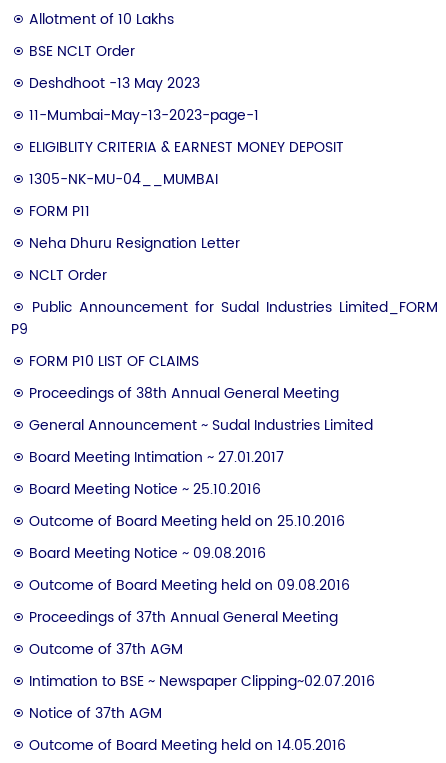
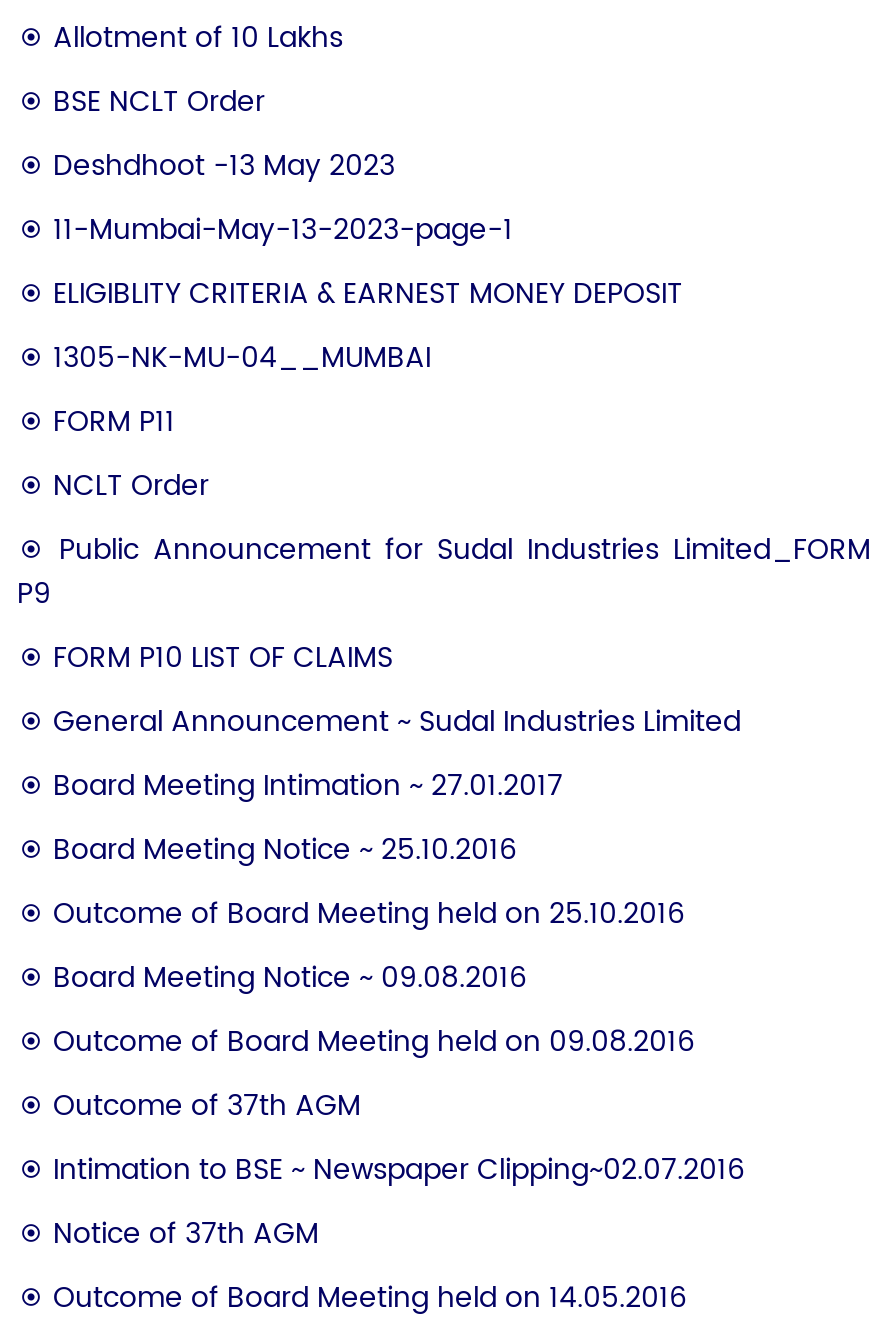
[24,232,239,255] Neha Dhuru Resignation Letter -> none
[24,382,338,405] Proceedings of 38th Annual General Meeting -> none
[24,606,337,629] Proceedings of 37th Annual General Meeting -> none

